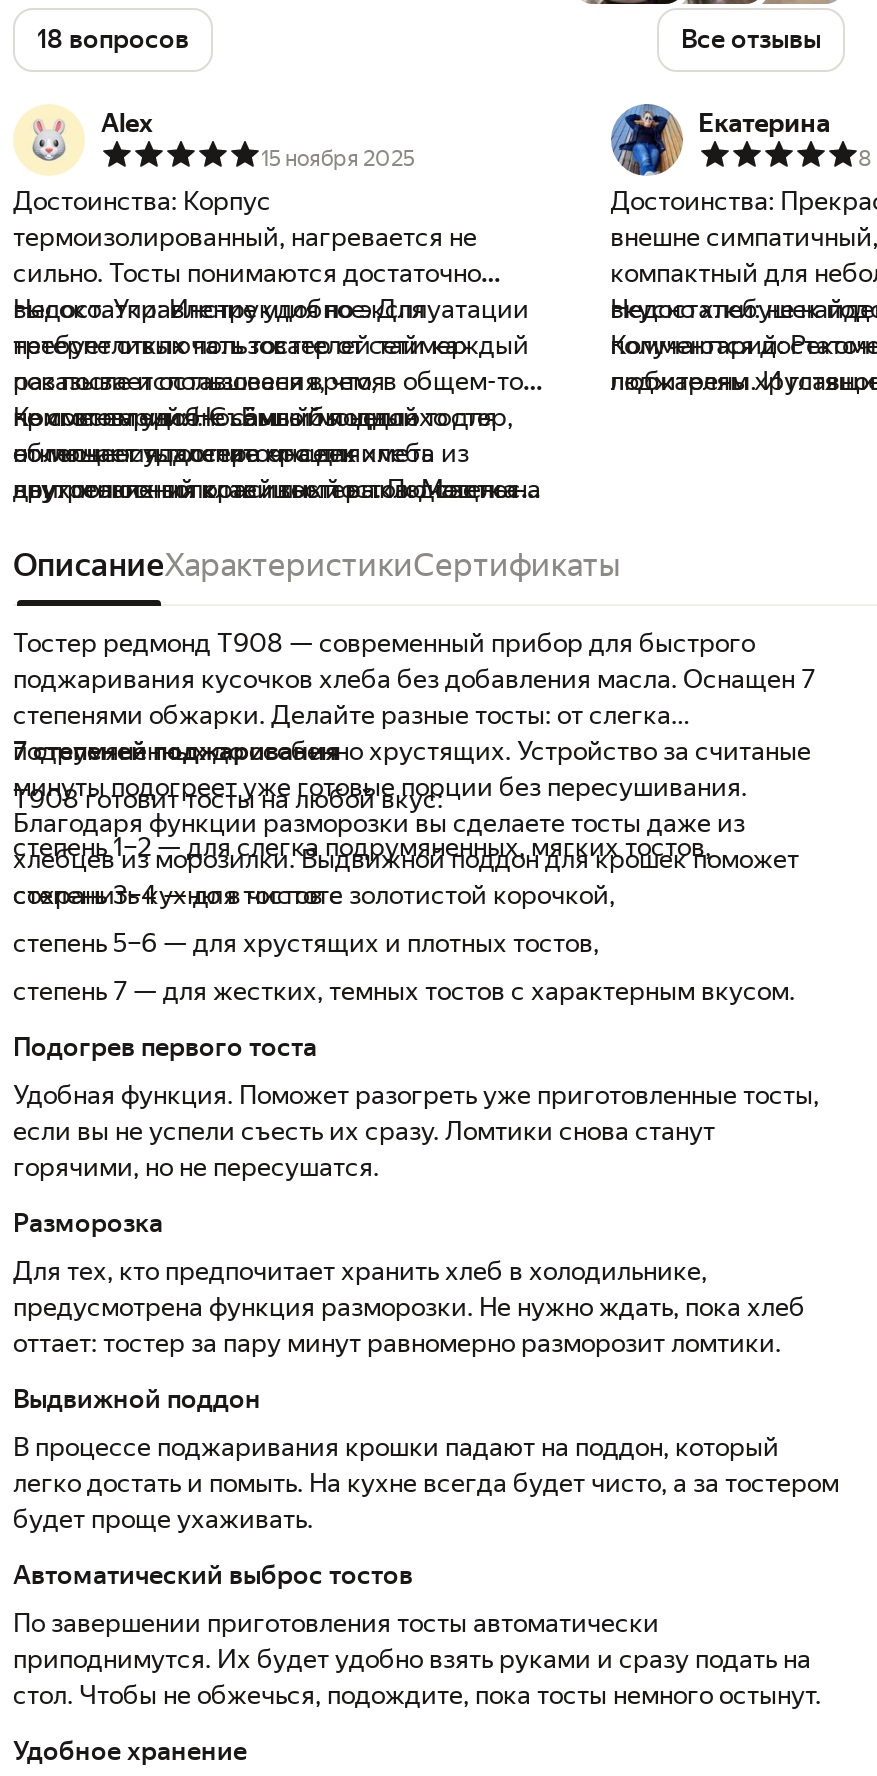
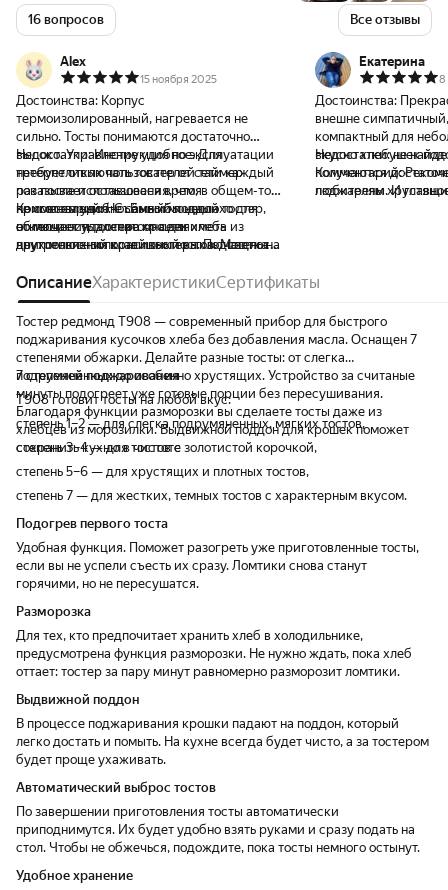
[37,24,189,54] 18 вопросов -> [28,12,104,27] 16 вопросов

